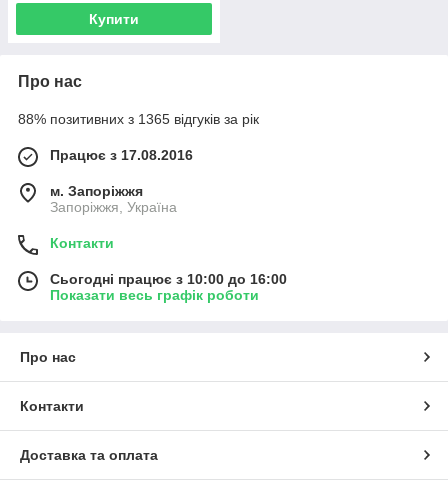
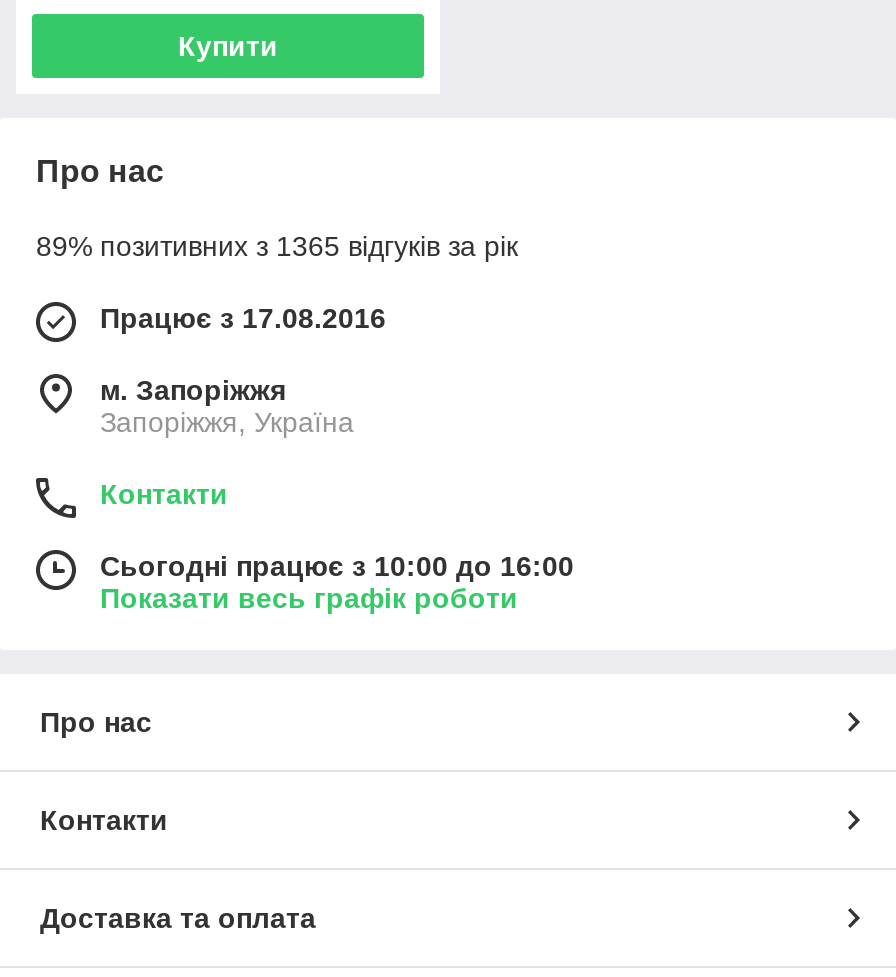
[18,111,259,127] 88% позитивних з 1365 відгуків за рік -> [36,230,518,262] 89% позитивних з 1365 відгуків за рік

